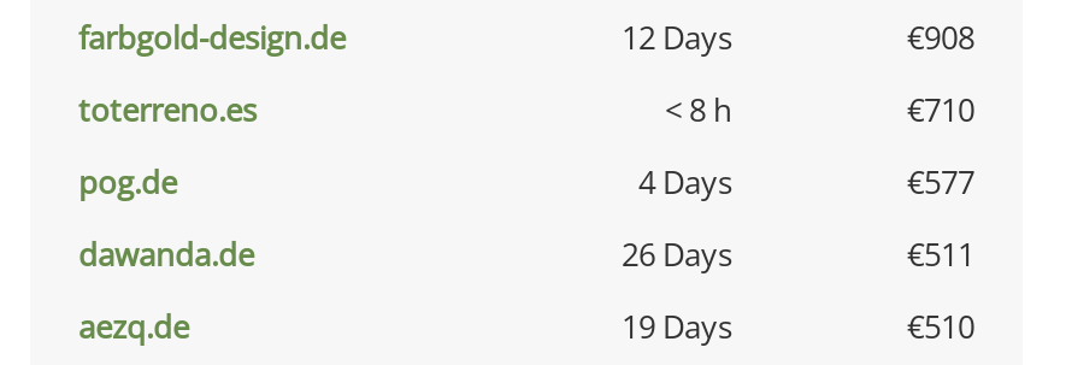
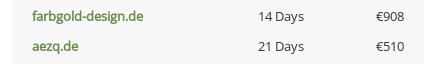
[622,16,732,59] 12 Days -> [257,7,303,25] 14 Days
[78,88,974,276] toterreno.es | < 8 h | €710 | pog.de | 4 Days | €577 | dawanda.de | 26 Days | €511 -> none
[622,305,732,348] 19 Days -> [257,37,303,55] 21 Days

